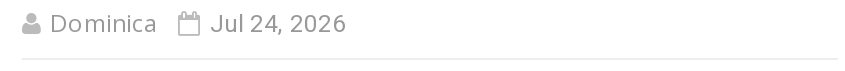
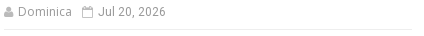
[50,6,346,40] Dominica Jul 24, 2026 -> [18,3,166,20] Dominica Jul 20, 2026

